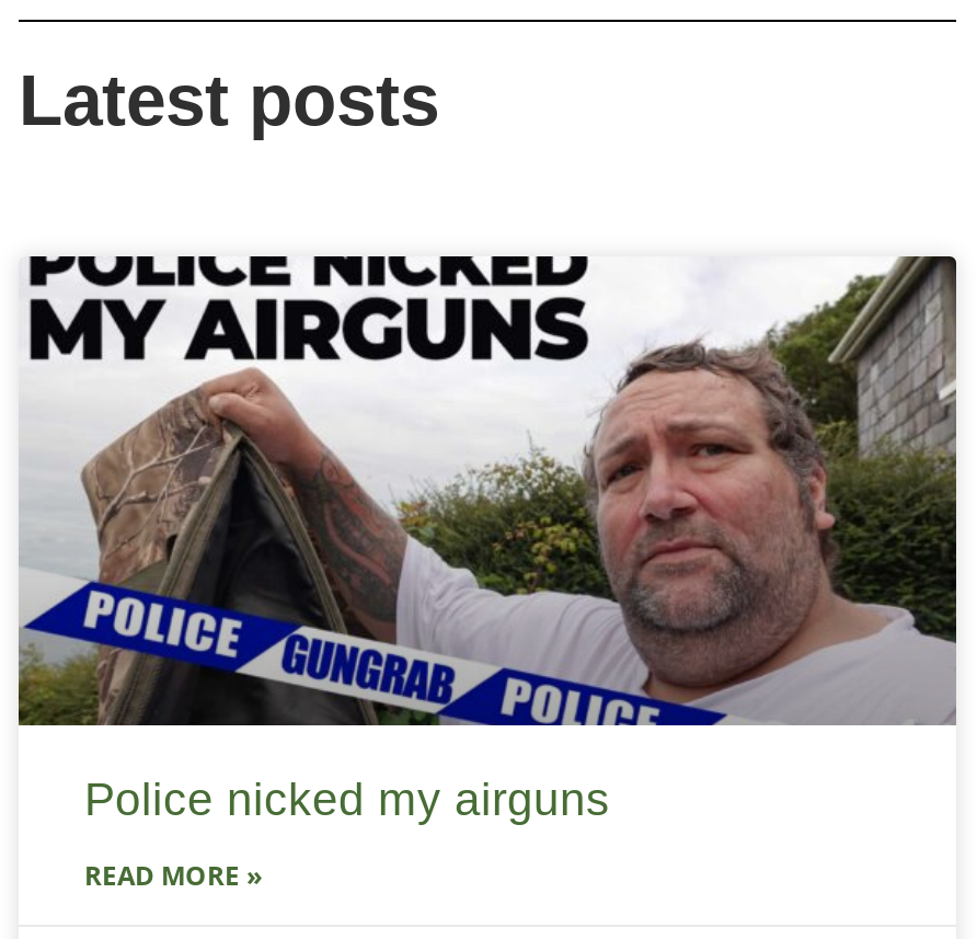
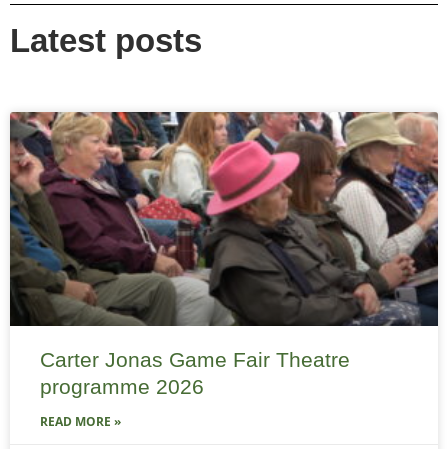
[16,254,956,824] [image] | Police nicked my airguns -> [9,111,438,398] [image] | Carter Jonas Game Fair Theatre | programme 2026

